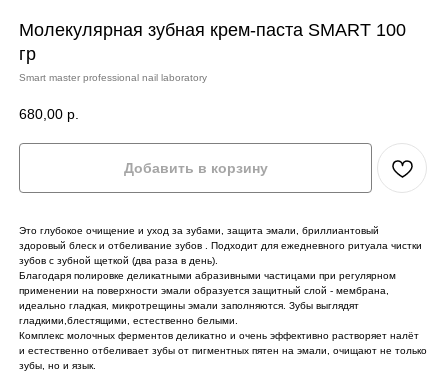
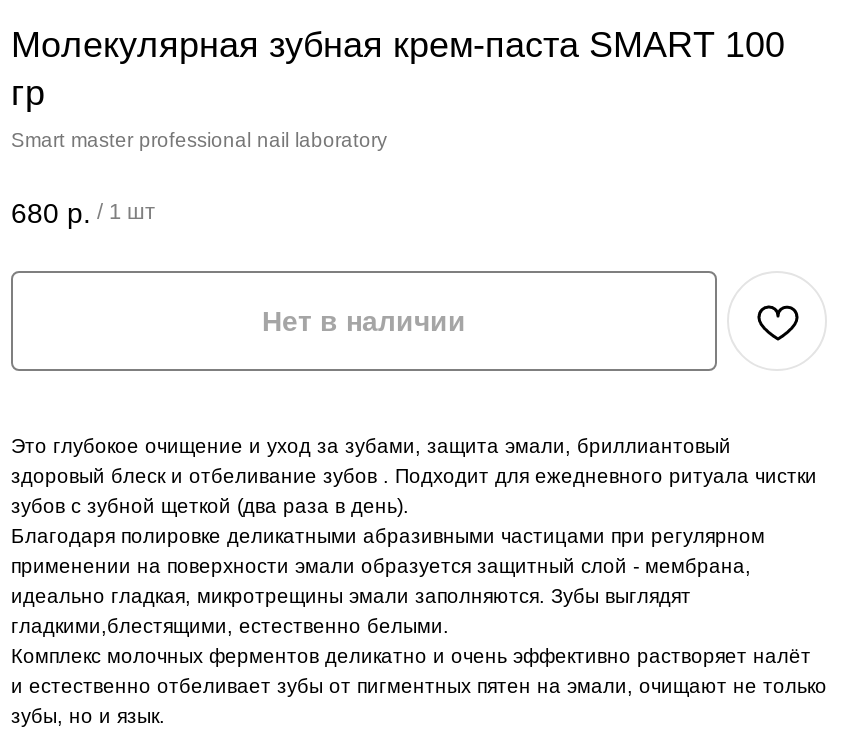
[19,106,79,122] 680,00 р. -> [11,197,155,229] 680 р. / 1 шт
[123,160,267,176] Добавить в корзину -> [262,305,466,337] Нет в наличии

